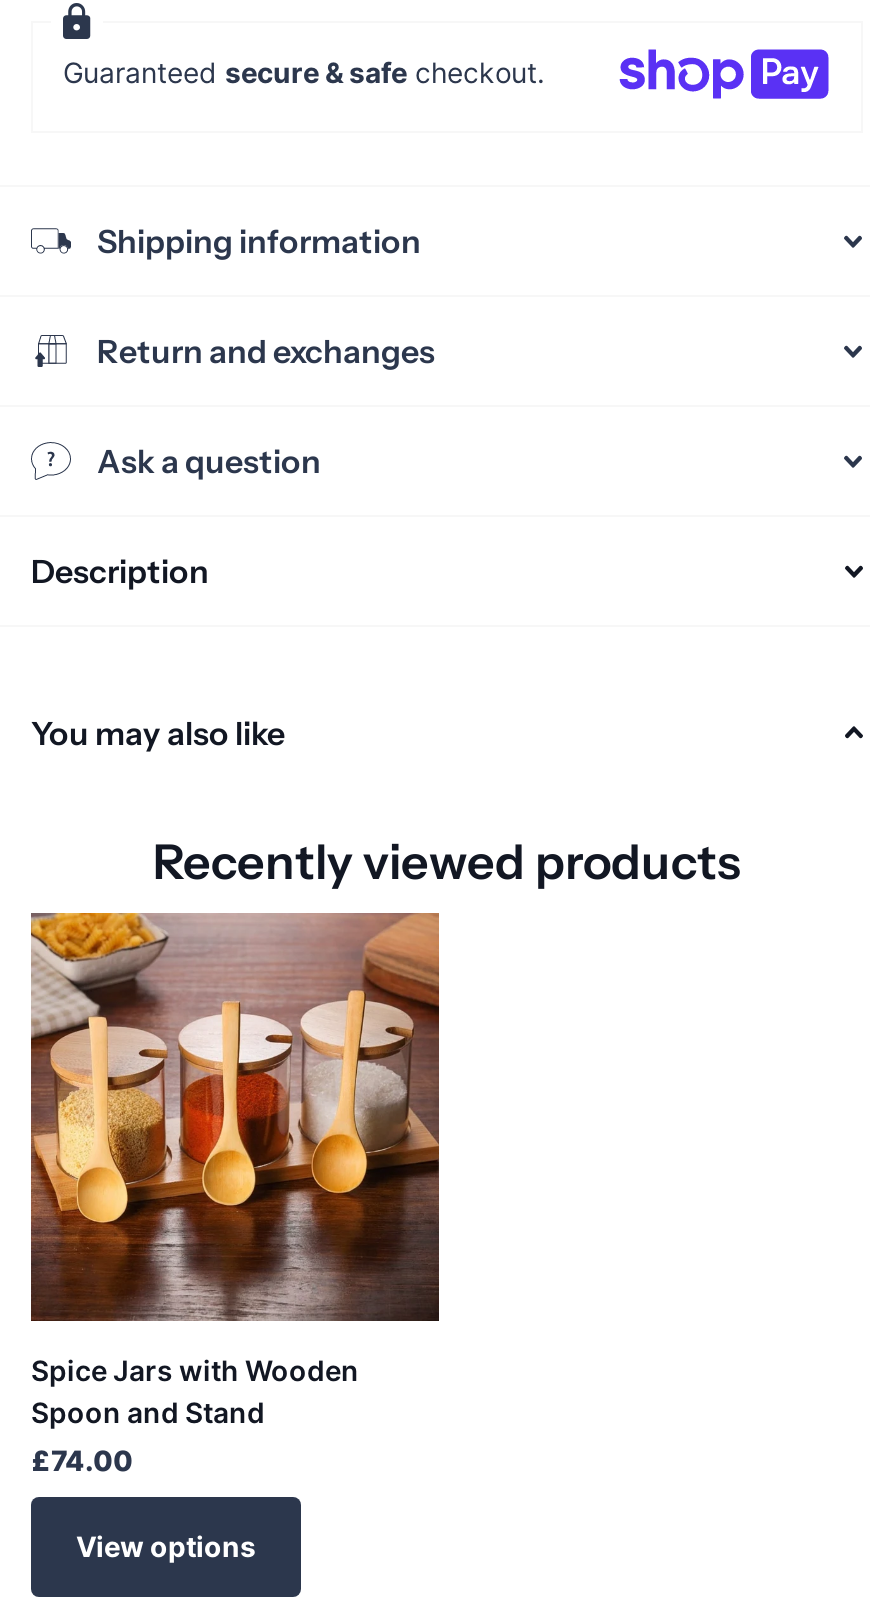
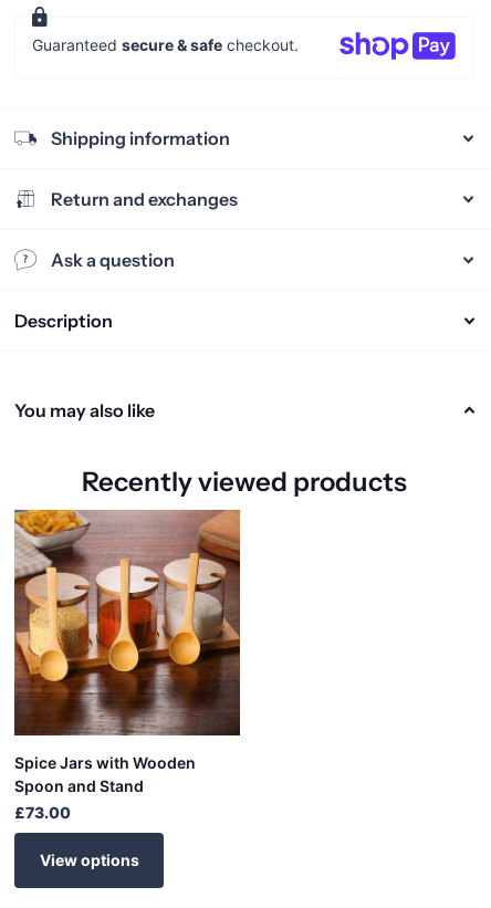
[31,1443,133,1477] £74.00 -> [14,803,71,822] £73.00

